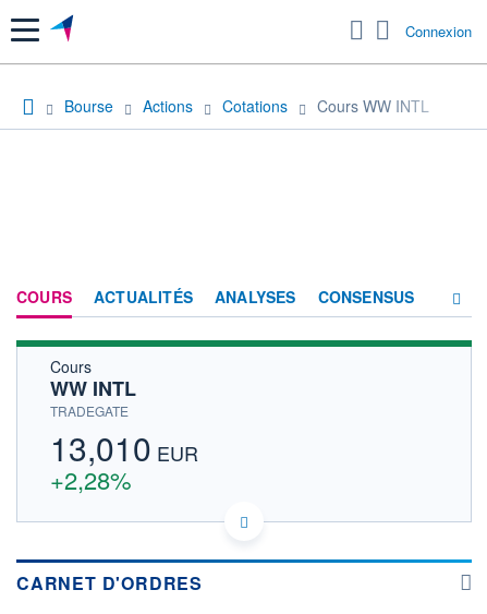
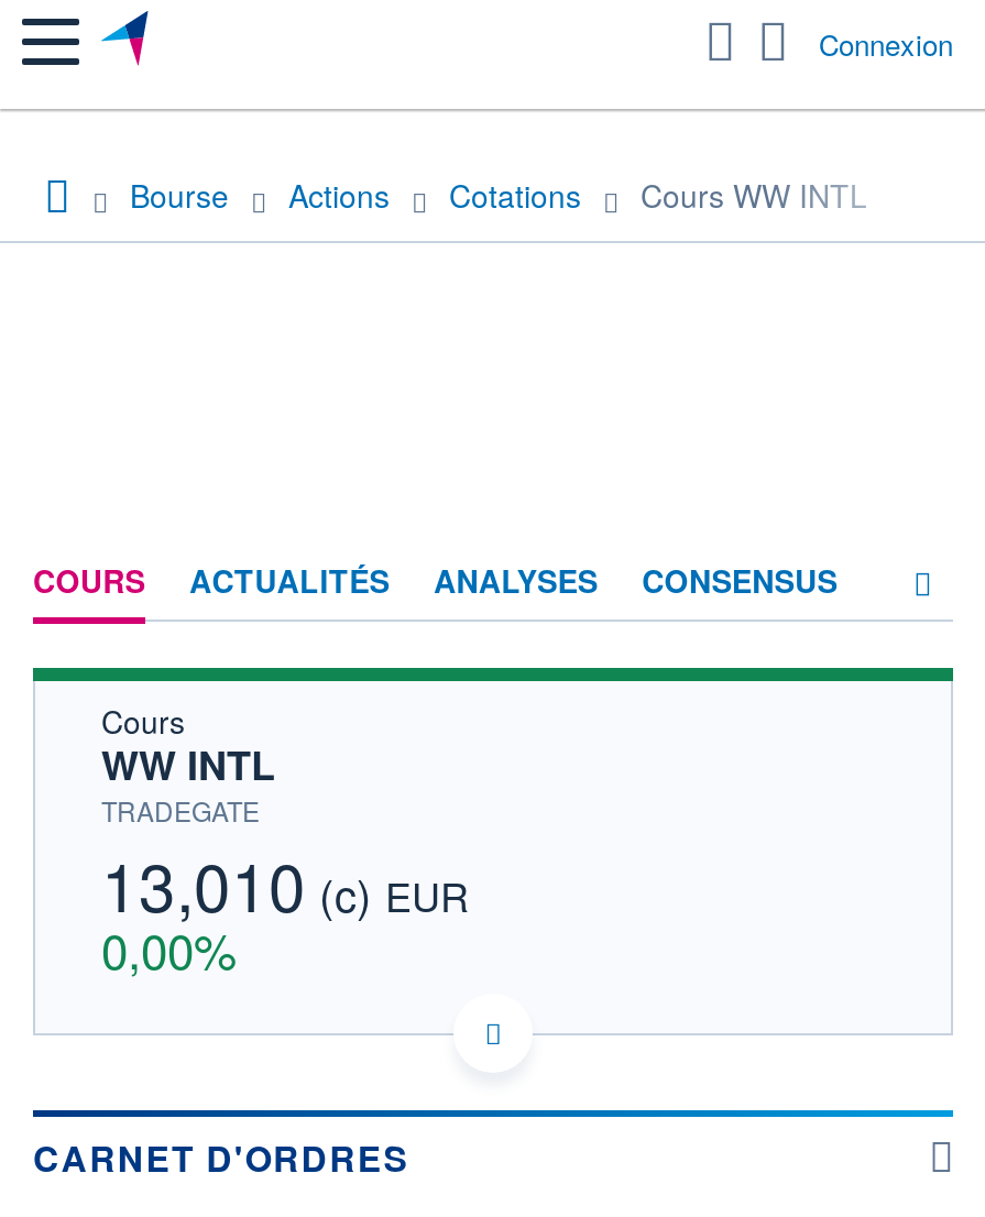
[50,424,198,496] 13,010 EUR | +2,28% -> [101,837,469,983] 13,010 (c) EUR | 0,00%

